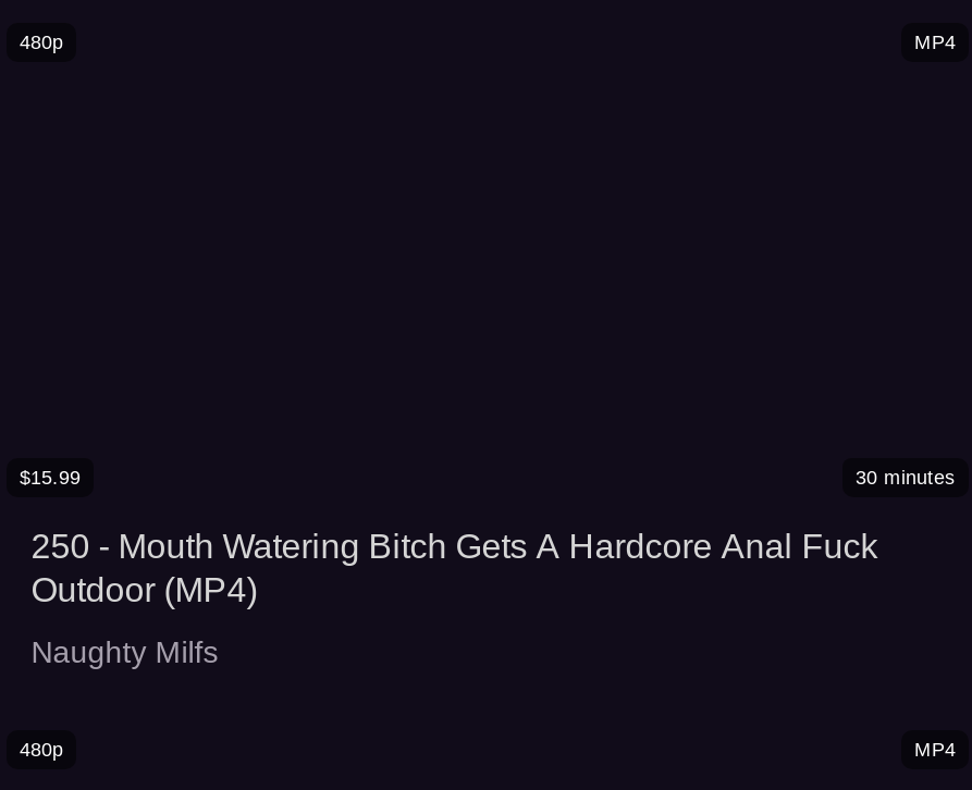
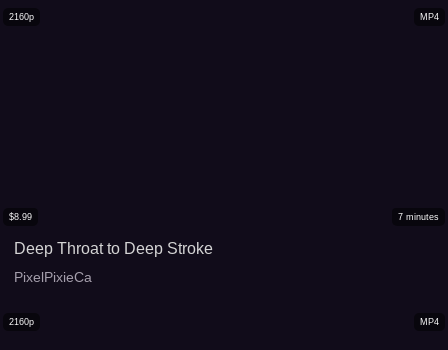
[20,32,63,53] 480p -> [9,12,34,22] 2160p
[20,467,956,489] $15.99 | 30 minutes -> [9,212,439,222] $8.99 | 7 minutes
[31,528,878,608] 250 - Mouth Watering Bitch Gets A Hardcore Anal Fuck | Outdoor (MP4) -> [14,240,213,257] Deep Throat to Deep Stroke
[31,634,218,669] Naughty Milfs -> [14,269,92,285] PixelPixieCa
[20,739,63,761] 480p -> [9,317,34,327] 2160p

